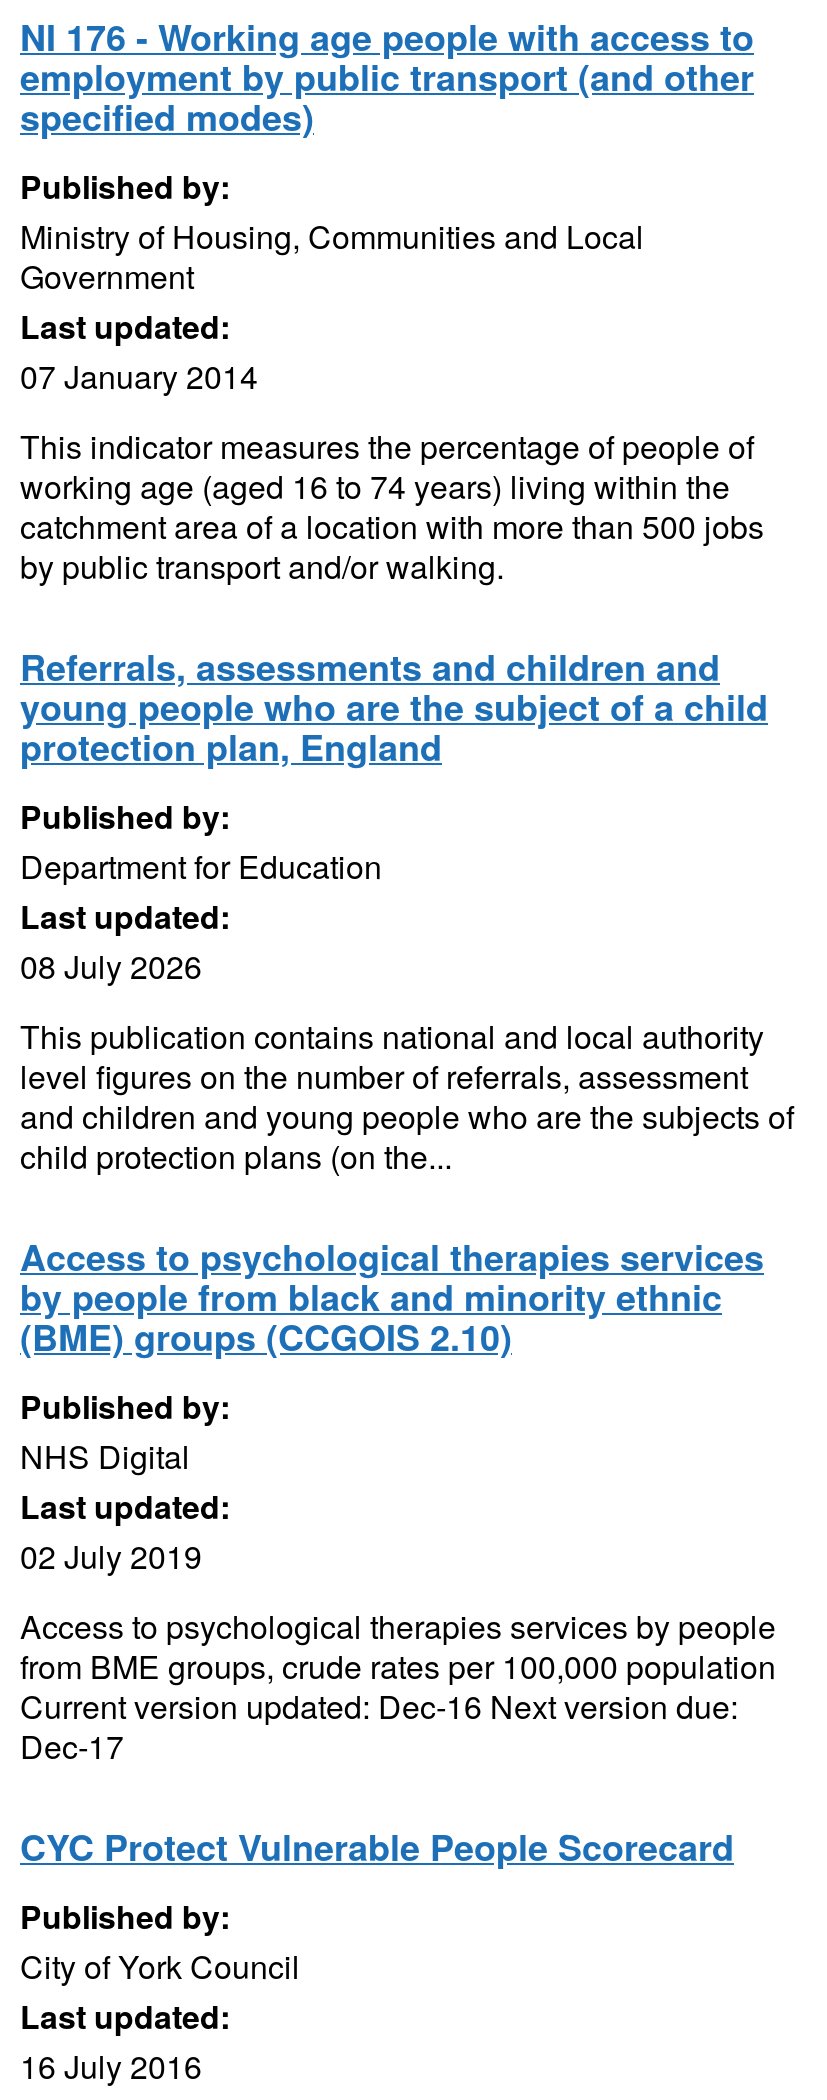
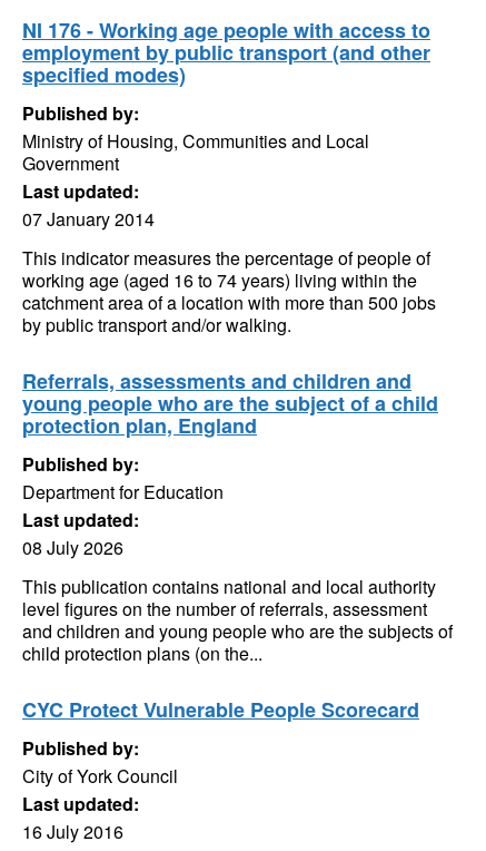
[20,1231,776,1769] Access to psychological therapies services | by people from black and minority ethnic | (BME) groups (CCGOIS 2.10) | Published by: | NHS Digital | Last updated: | 02 July 2019 | Access to psychological therapies services by people | from BME groups, crude rates per 100,000 population | Current version updated: Dec-16 Next version due: | Dec-17 -> none

